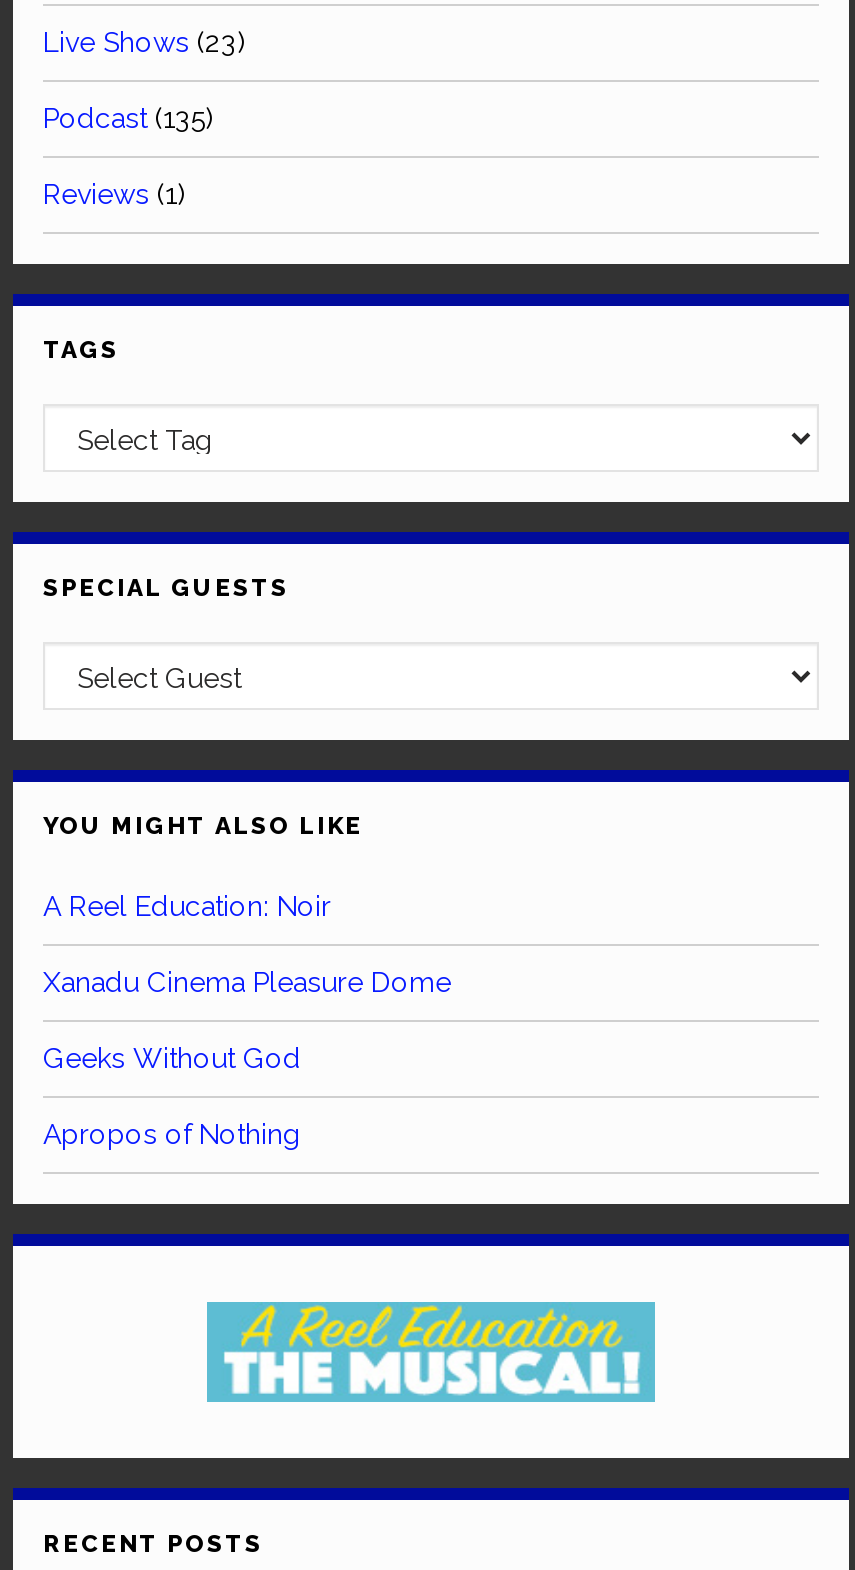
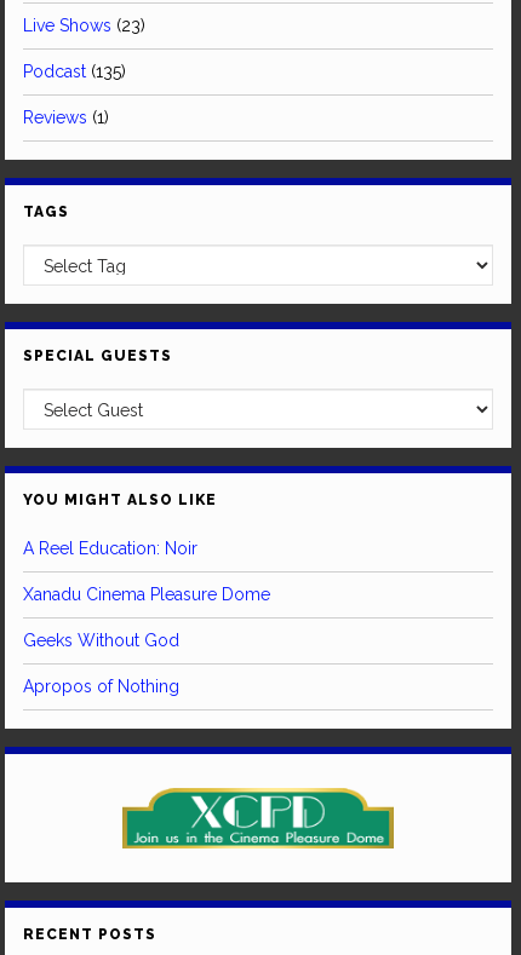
[205,1300,657,1404] [image] -> [121,787,395,850] [image]

